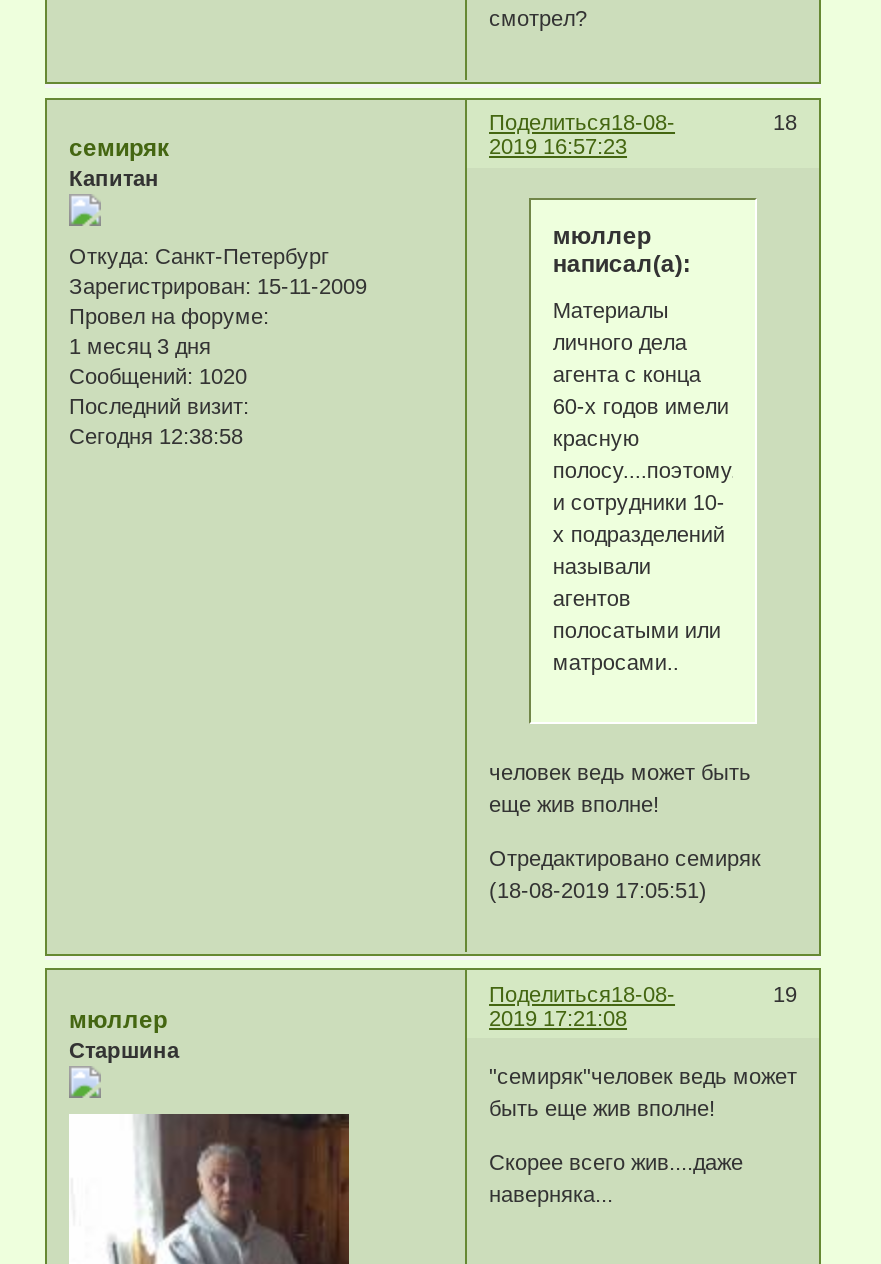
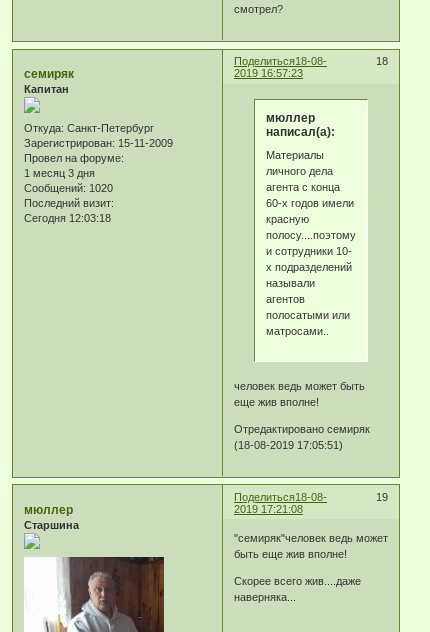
[69,425,243,449] Сегодня 12:38:58 -> [24,212,111,224] Сегодня 12:03:18

